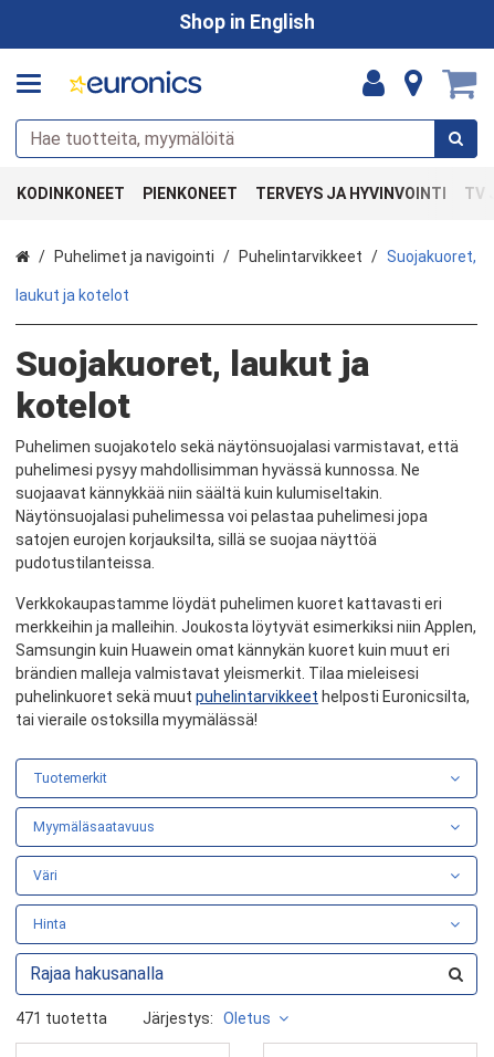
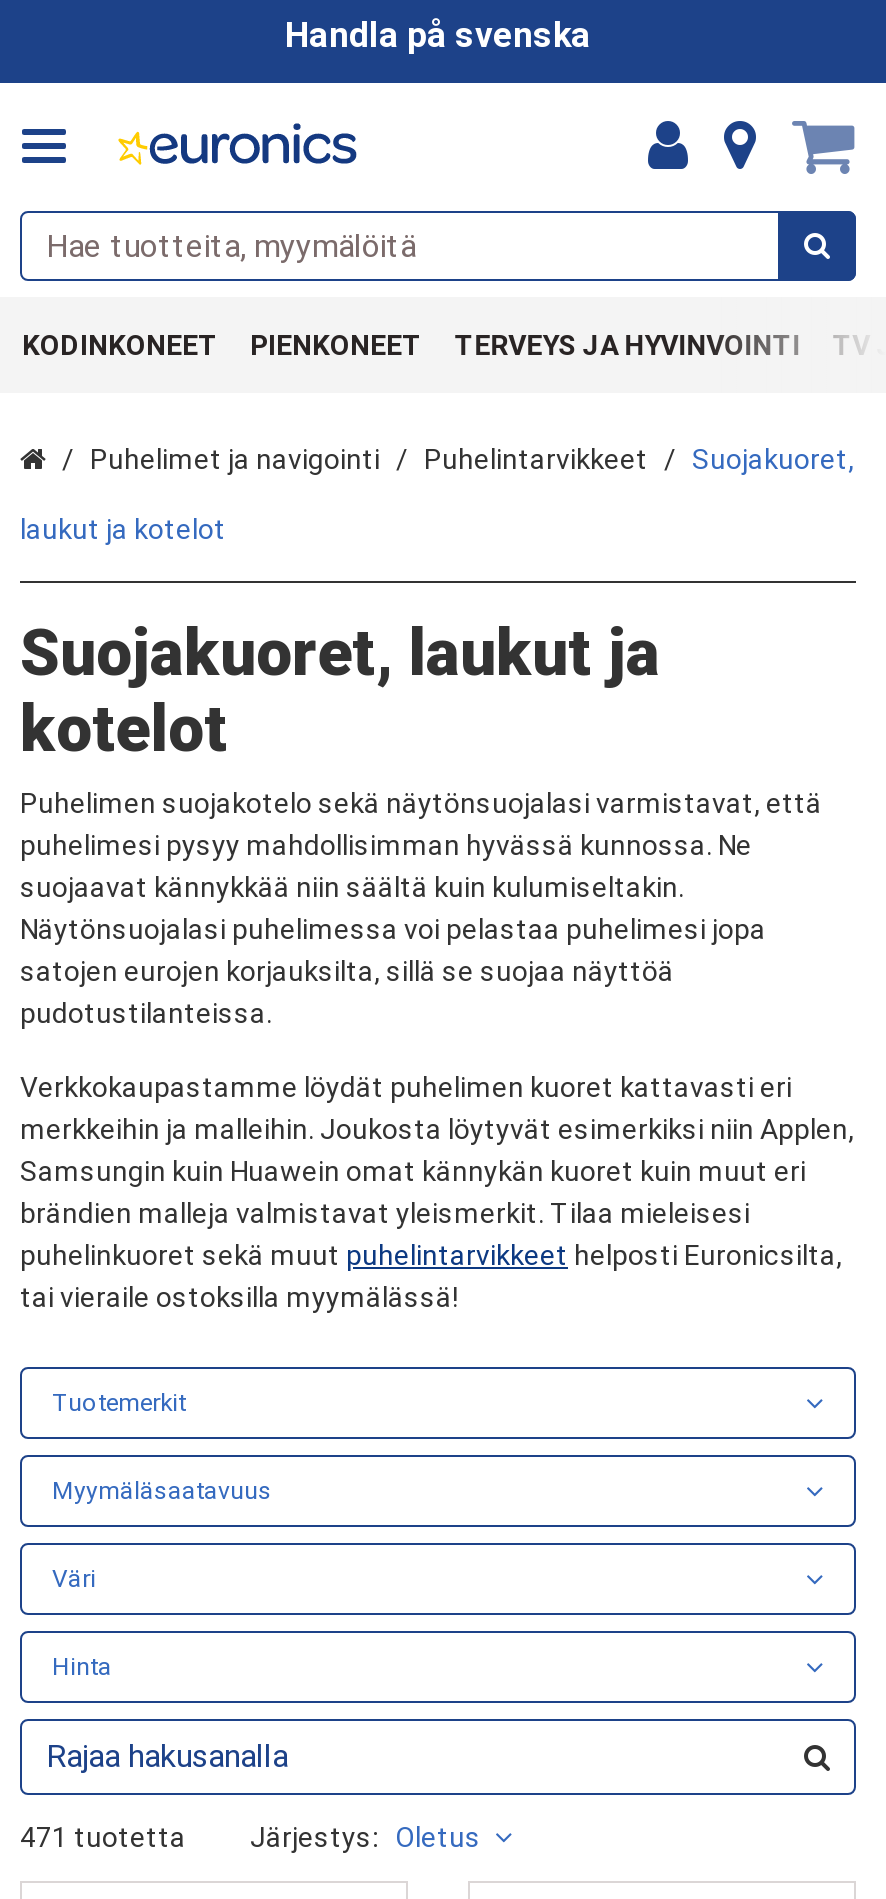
[178,11,314,33] Shop in English -> [285,15,591,55] Handla på svenska

